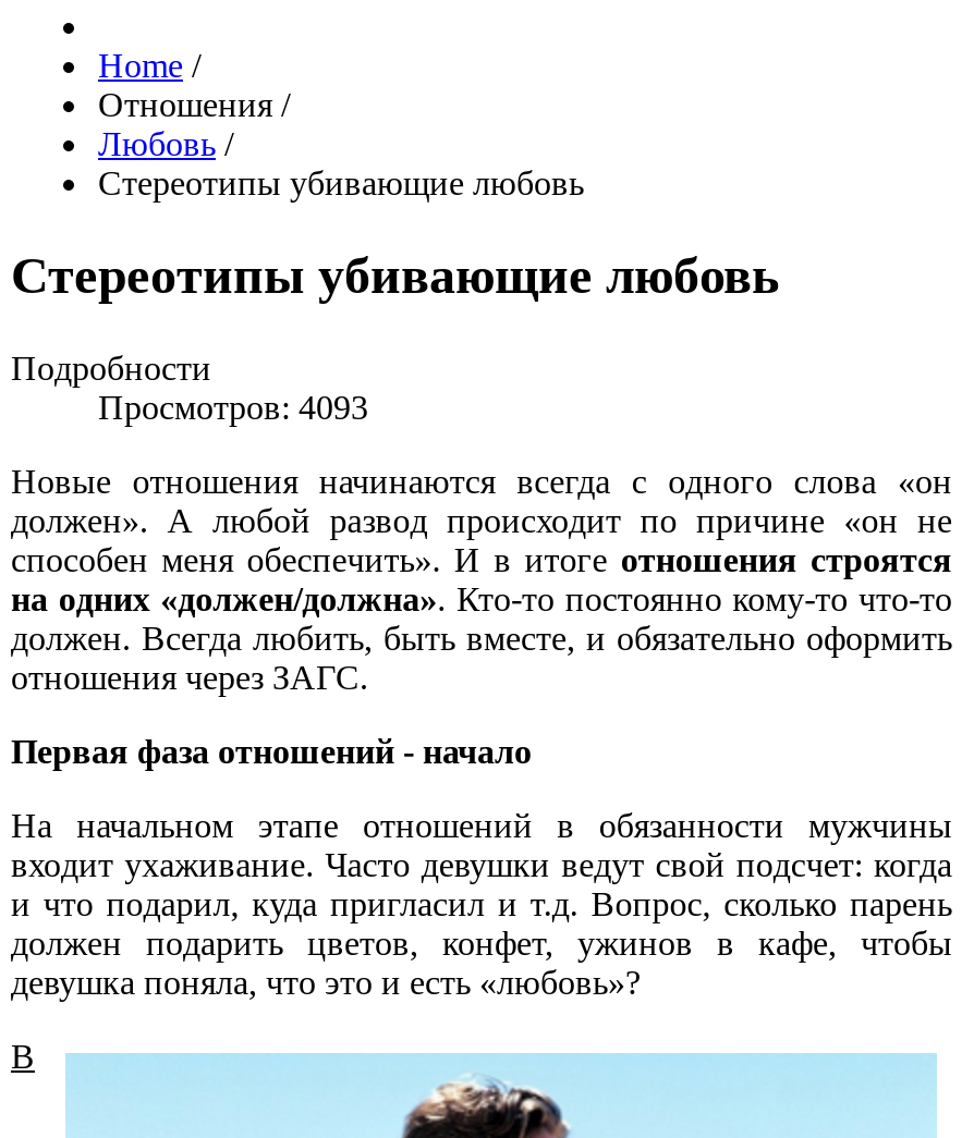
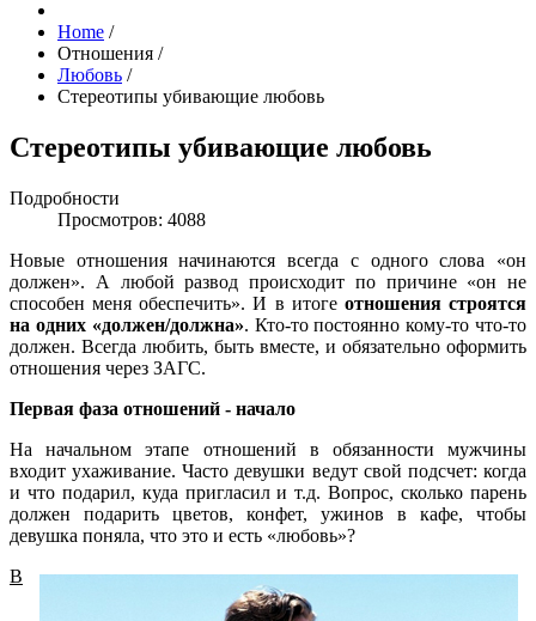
[98,388,368,425] Просмотров: 4093 -> [57,209,206,229] Просмотров: 4088

